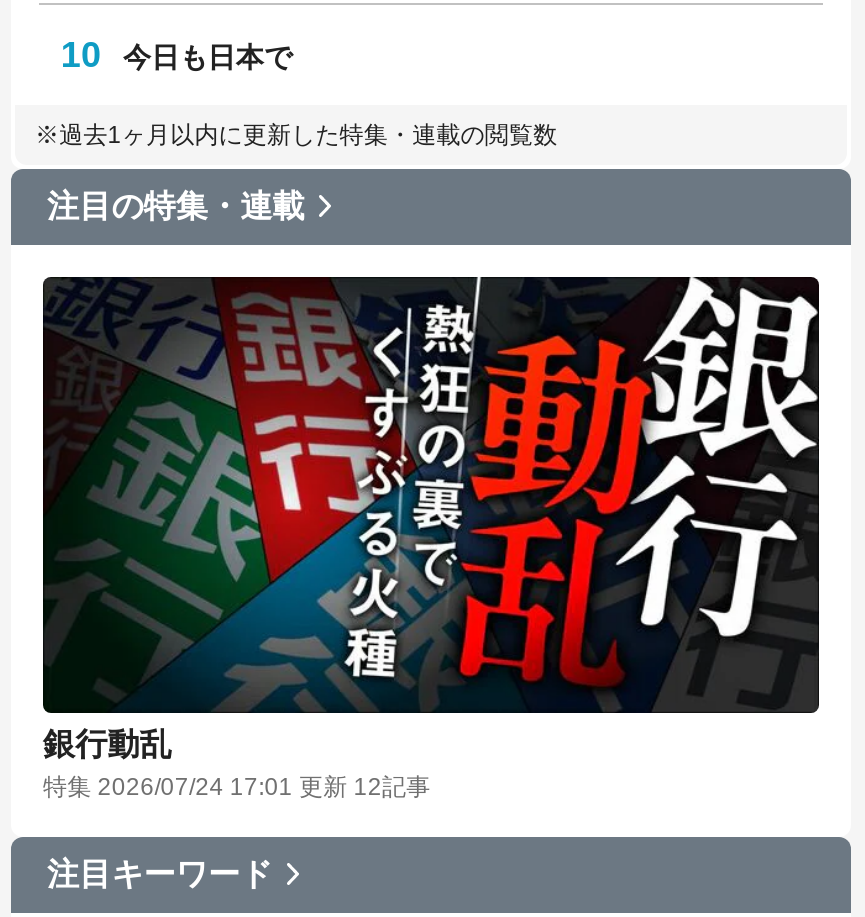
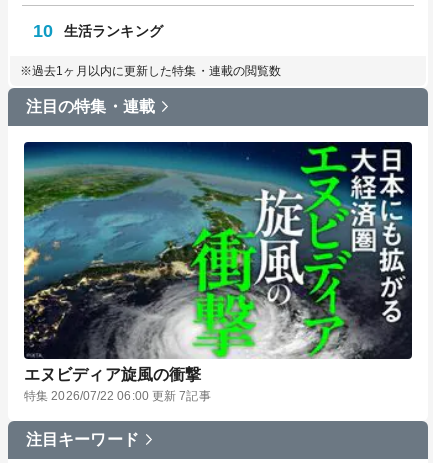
[123,41,292,73] 今日も日本で -> [64,23,163,39] 生活ランキング
[41,274,821,802] [image] | 銀行動乱 | 特集 2026/07/24 17:01 更新 12記事 -> [23,142,413,403] [image] | エヌビディア旋風の衝撃 | 特集 2026/07/22 06:00 更新 7記事

